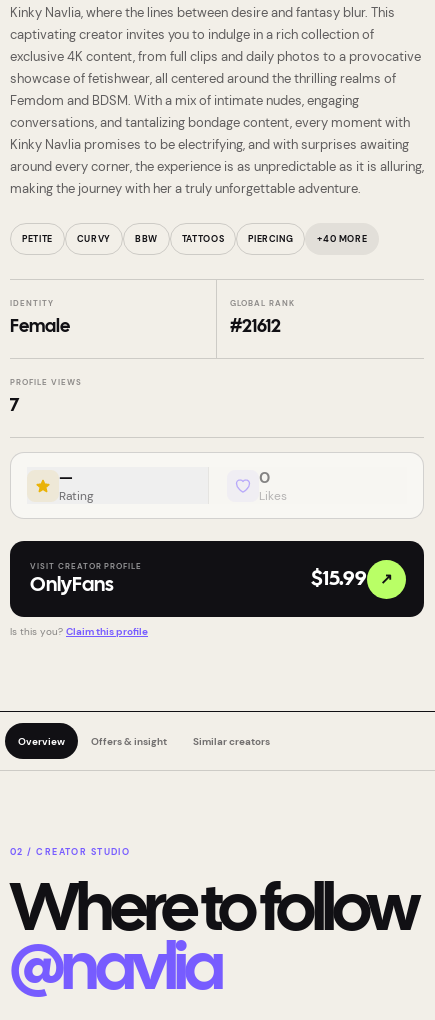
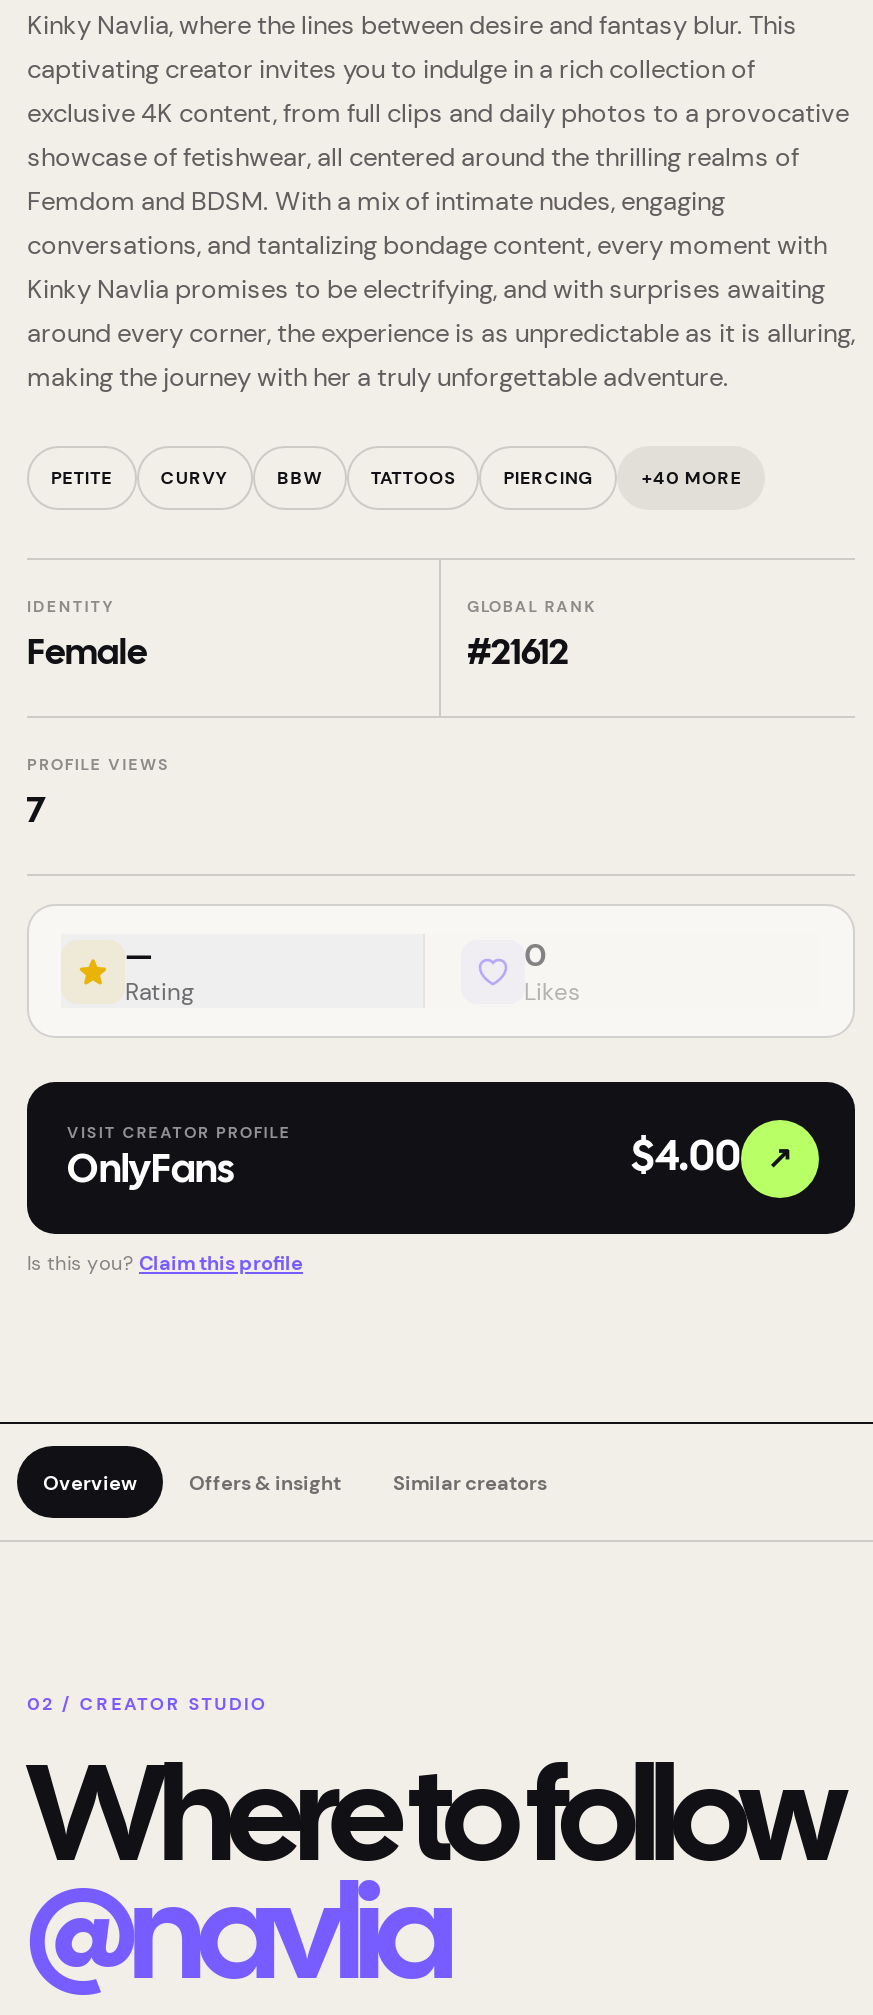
[311,569,367,588] $15.99 -> [631,1139,741,1177] $4.00

